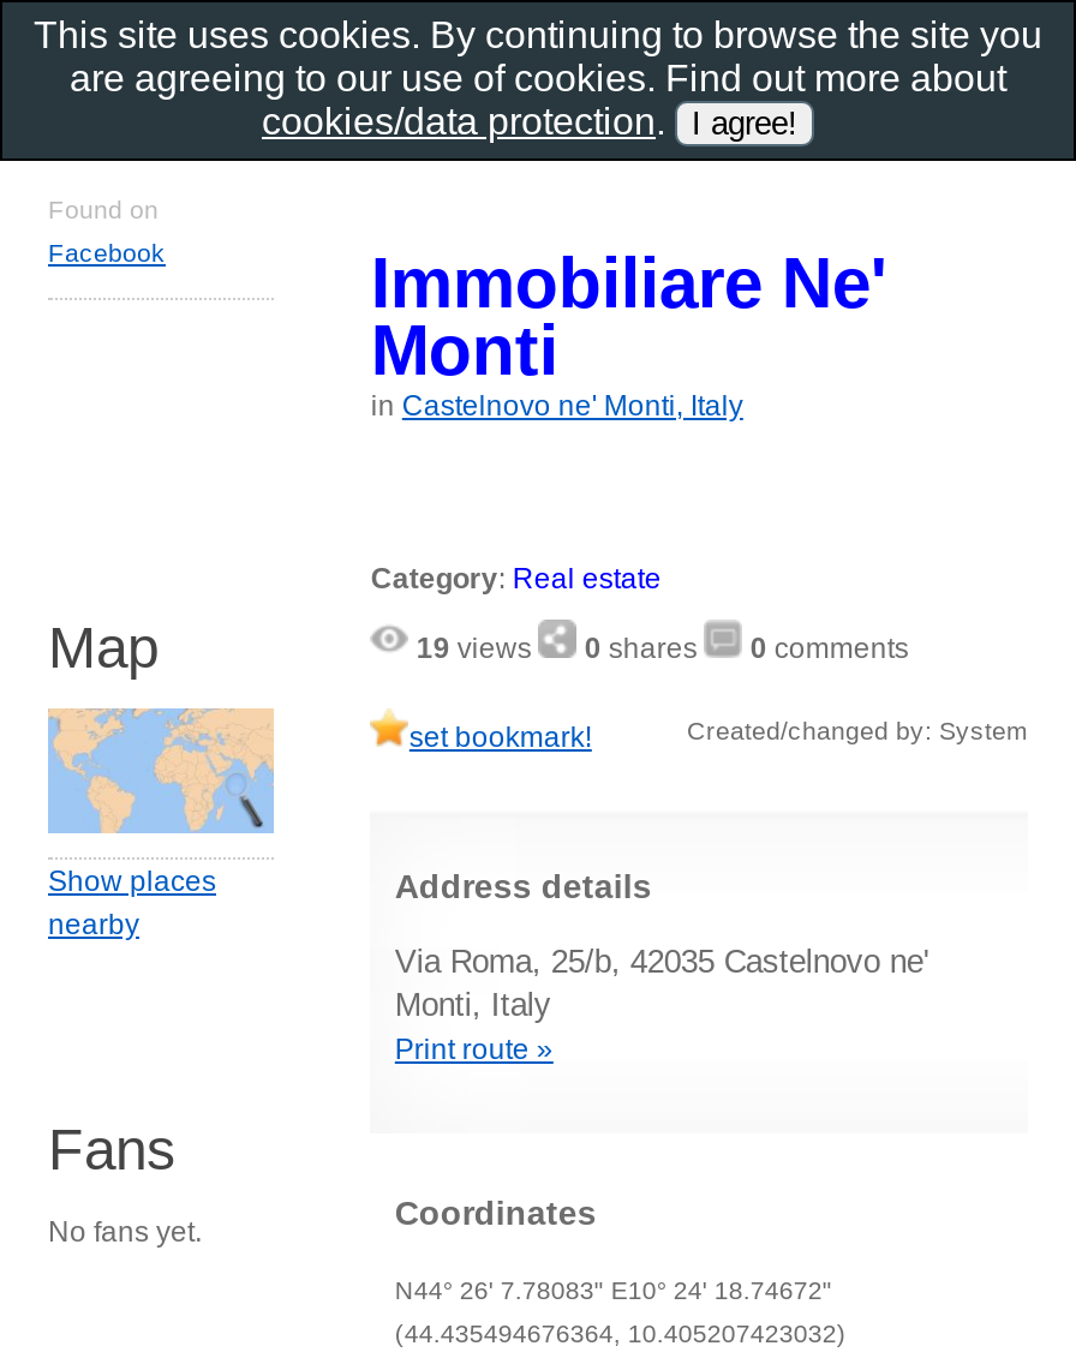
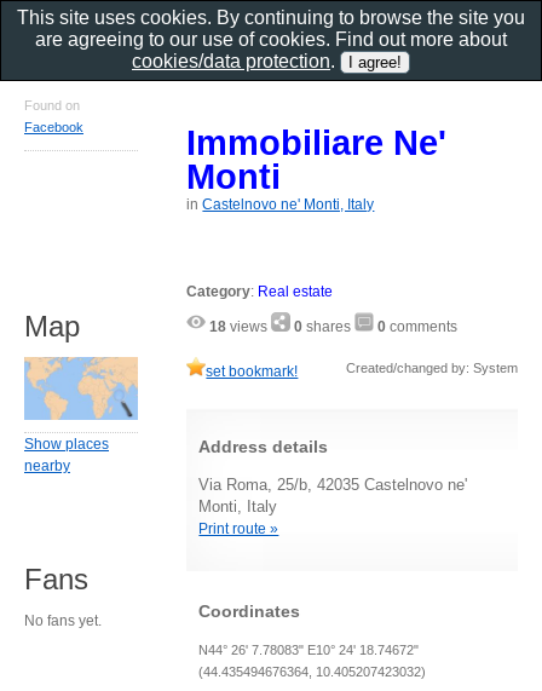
[416,632,909,665] 19 views 0 shares 0 comments -> [210,318,458,335] 18 views 0 shares 0 comments

